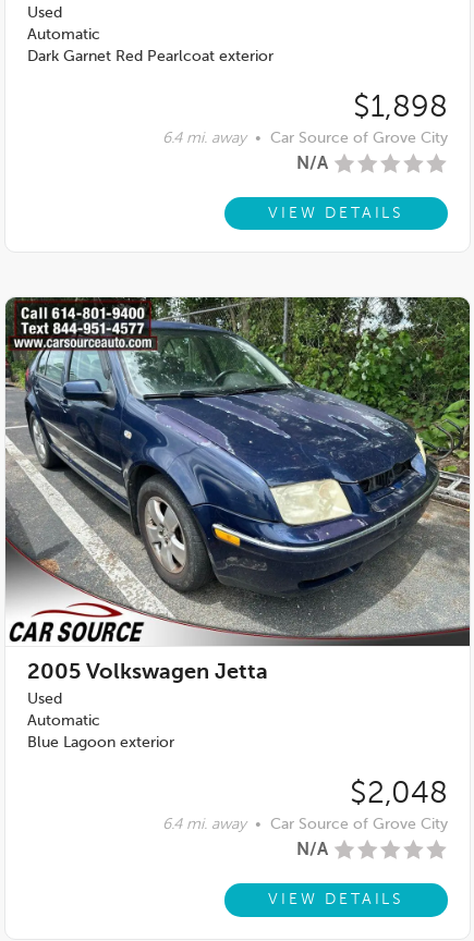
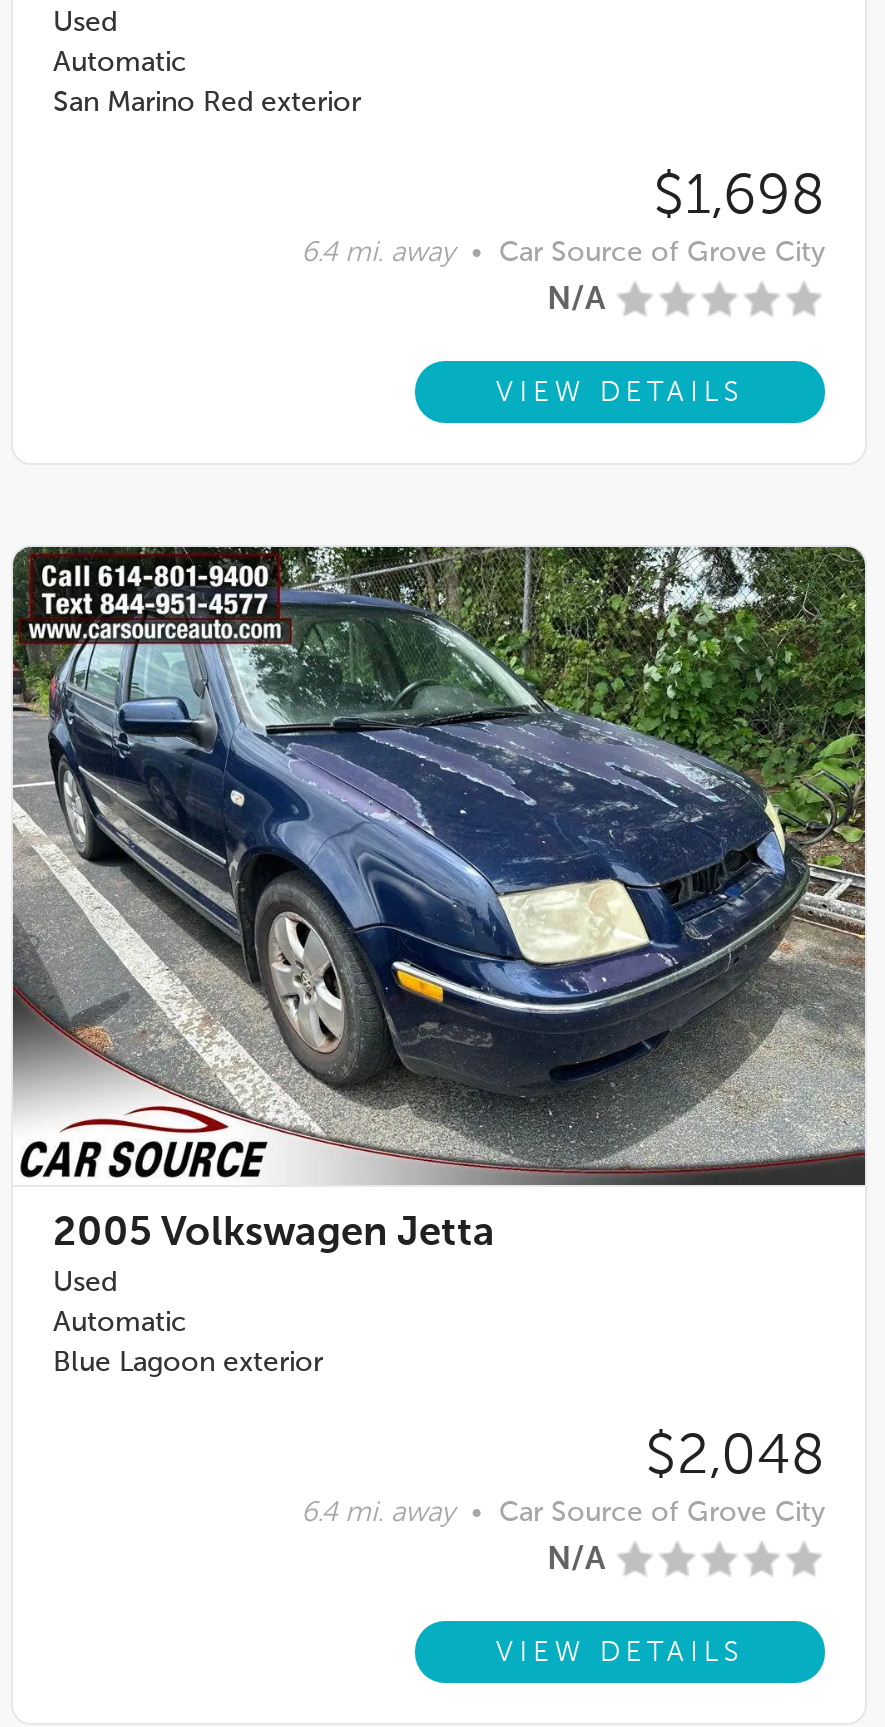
[27,49,274,64] Dark Garnet Red Pearlcoat exterior -> [53,89,361,117] San Marino Red exterior
[353,92,448,123] $1,898 -> [653,169,825,225] $1,698

